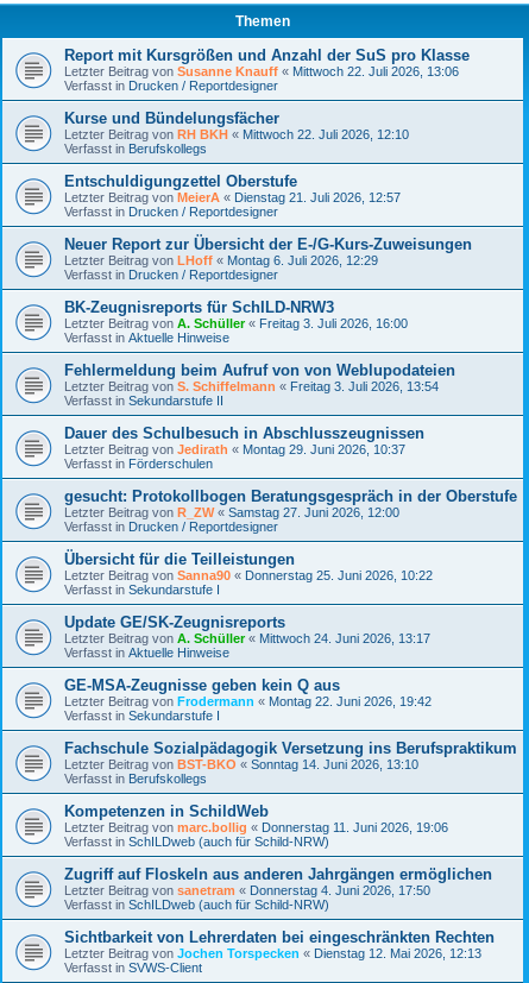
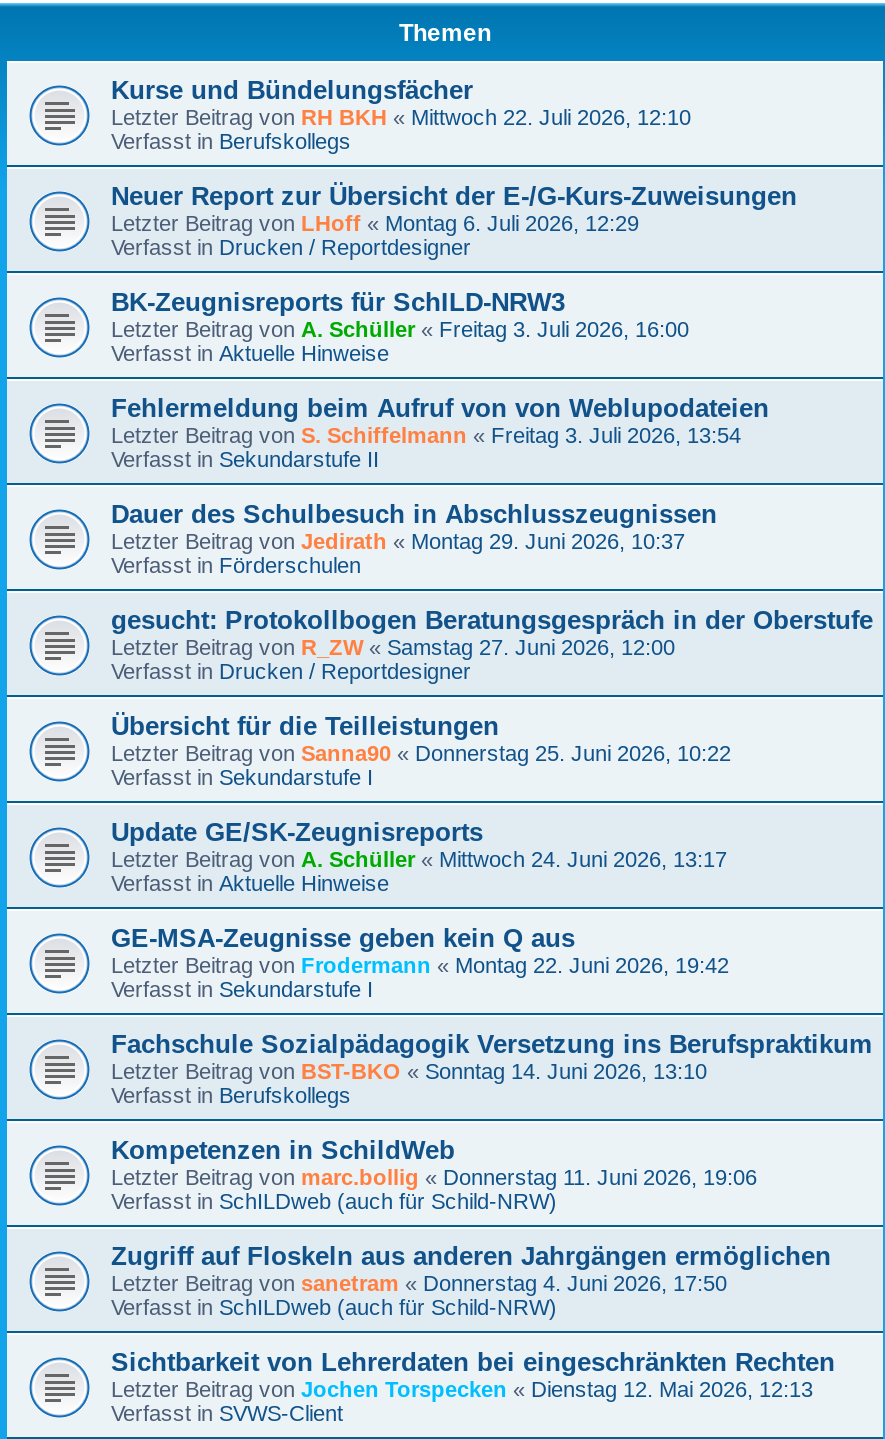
[64,46,470,92] Report mit Kursgrößen und Anzahl der SuS pro Klasse | Letzter Beitrag von Susanne Knauff «Mittwoch 22. Juli 2026, 13:06 | Verfasst in Drucken / Reportdesigner -> none
[64,172,401,218] Entschuldigungzettel Oberstufe | Letzter Beitrag vonMeierA «Dienstag 21. Juli 2026, 12:57 | Verfasst in Drucken / Reportdesigner -> none

